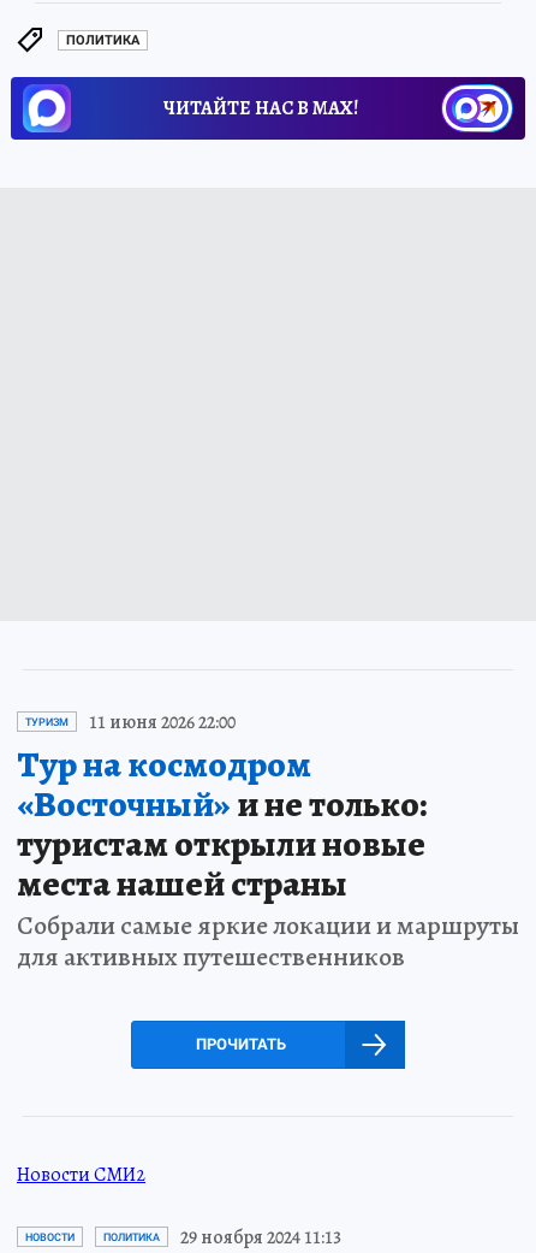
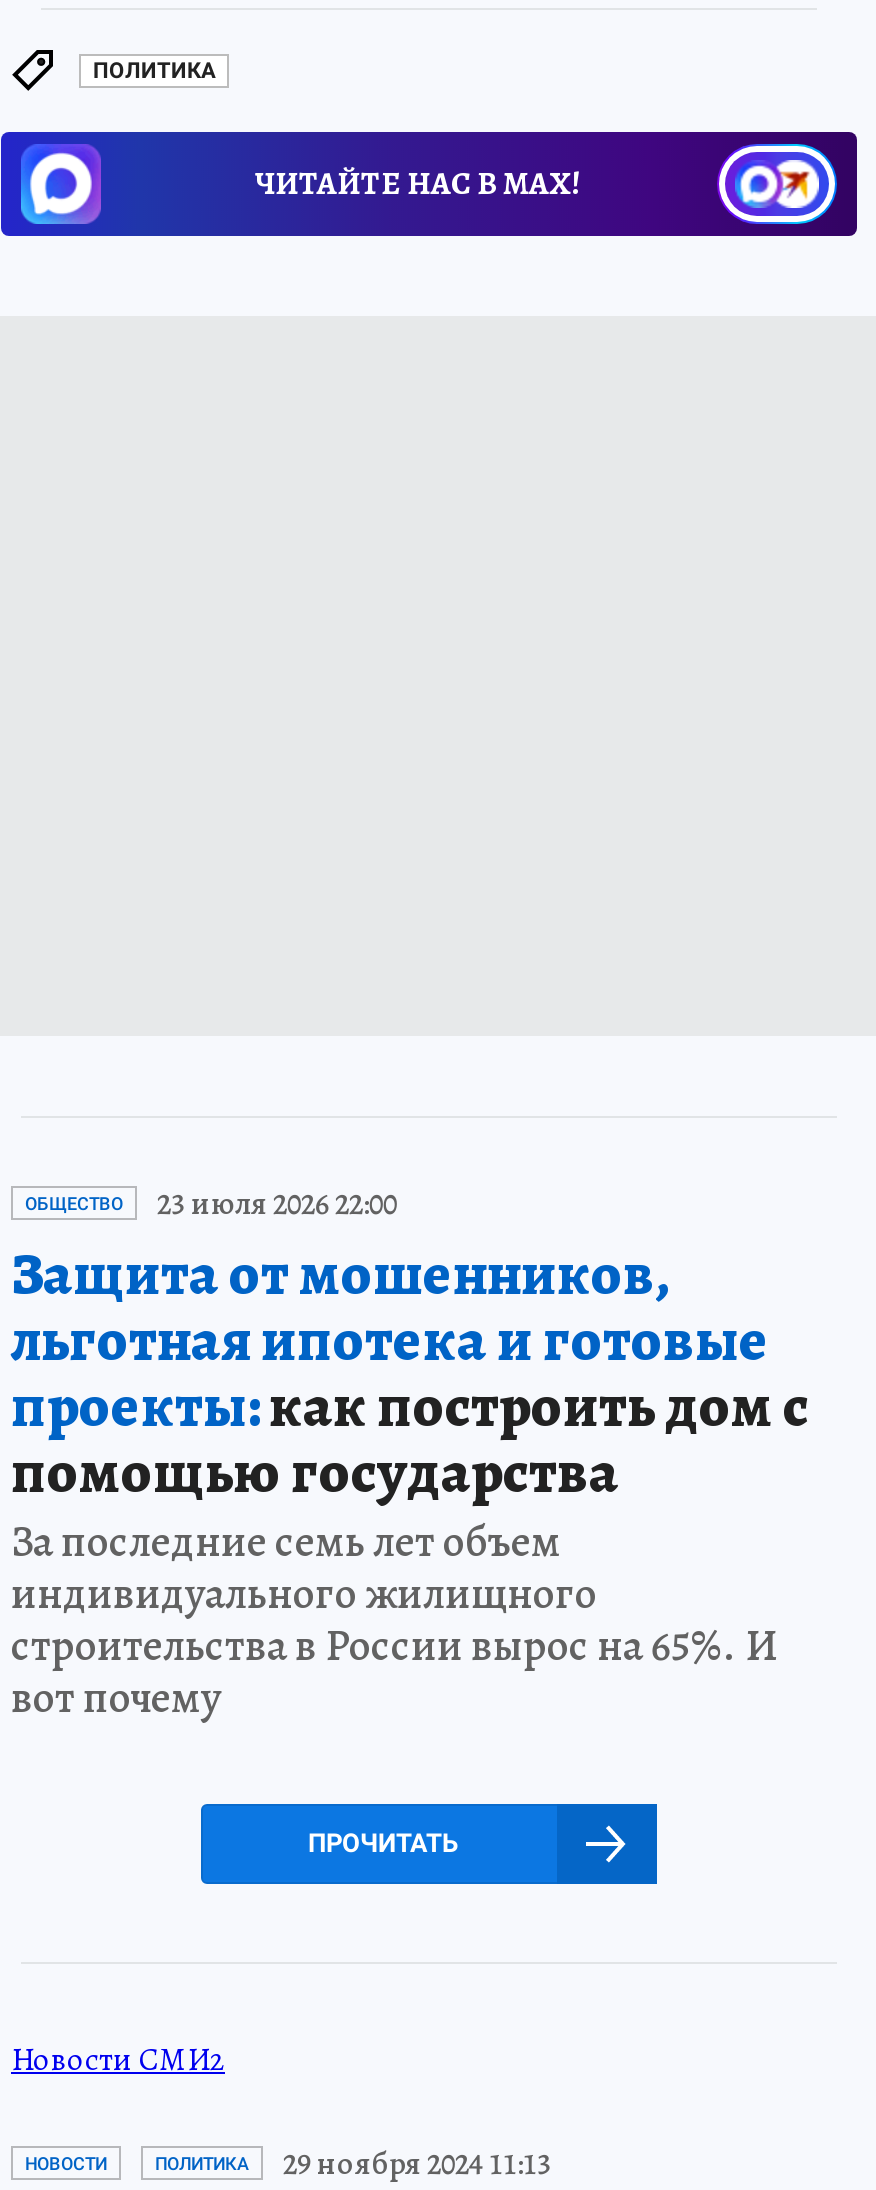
[17,709,519,975] ТУРИЗМ | 11 июня 2026 22:00 | Тур на космодром | «Восточный»и не только: | туристам открыли новые | места нашей страны | Собрали самые яркие локации и маршруты | для активных путешественников -> [11,1181,809,1727] ОБЩЕСТВО | 23 июля 2026 22:00 | Защита от мошенников, | льготная ипотека и готовые | проекты:как построить дом с | помощью государства | За последние семь лет объем | индивидуального жилищного | строительства в России вырос на 65%. И | вот почему

